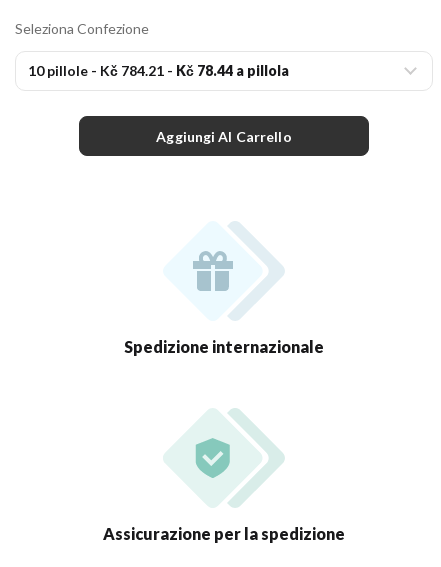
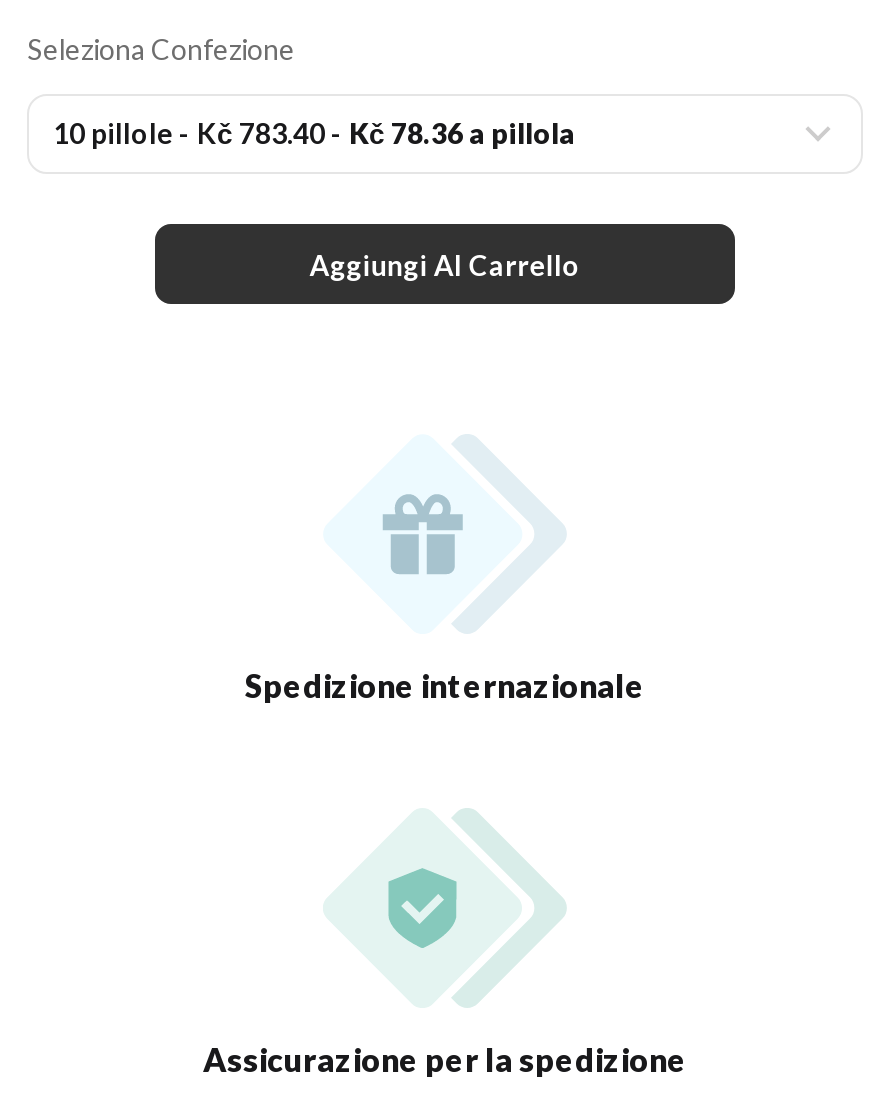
[28,62,289,79] 10 pillole - Kč 784.21 - Kč 78.44 a pillola -> [53,116,575,150] 10 pillole - Kč 783.40 - Kč 78.36 a pillola

